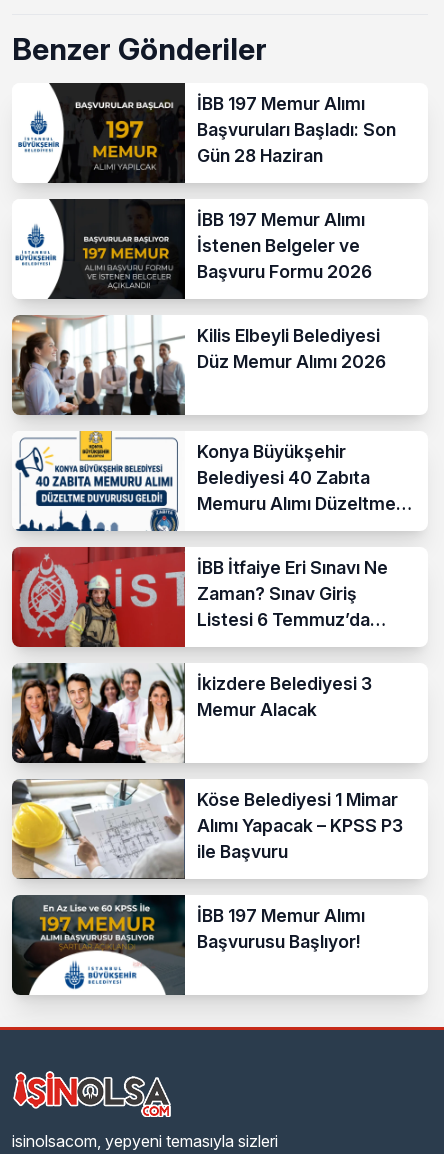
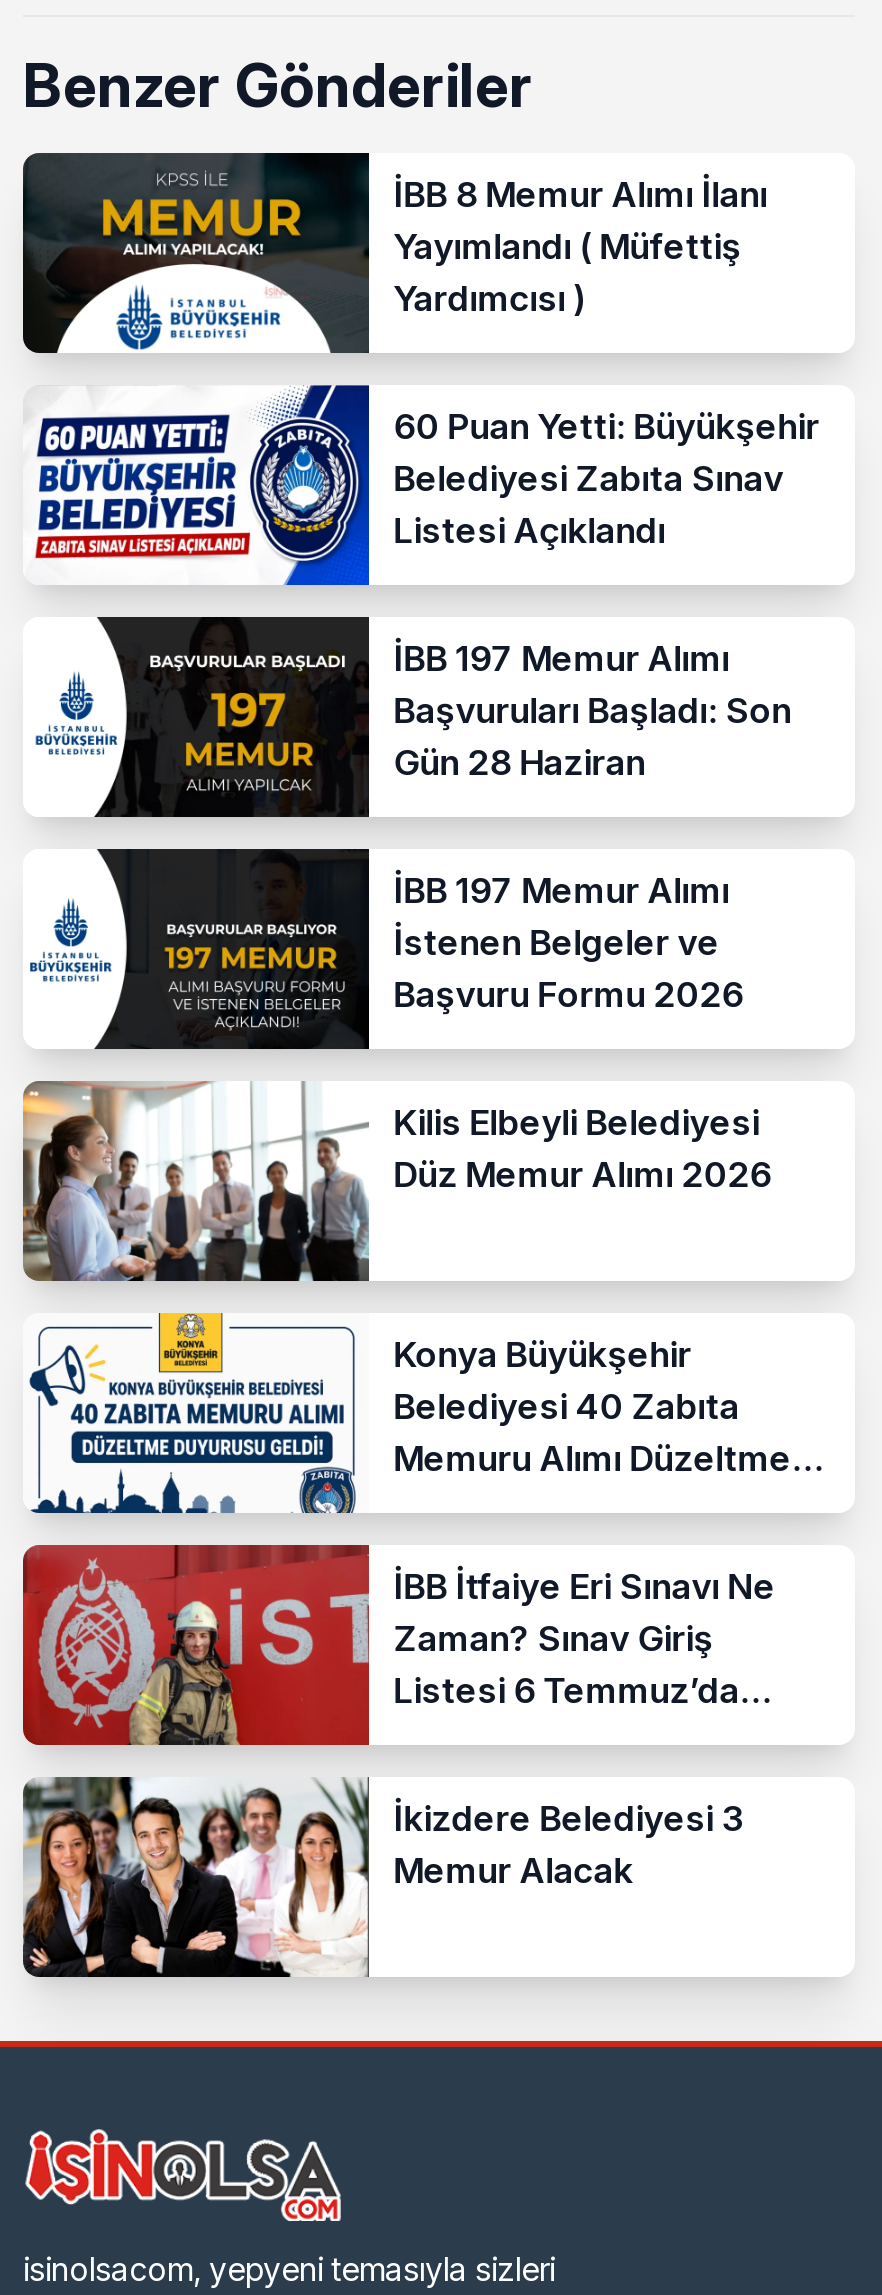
none -> [33,173,820,587] [image] | İBB 8 Memur Alımı İlanı | Yayımlandı ( Müfettiş | Yardımcısı ) | 60 Puan Yetti: Büyükşehir | Belediyesi Zabıta Sınav | Listesi Açıklandı
moved [23,84,396,720] -> [45,619,792,1891]: [image] | İBB 197 Memur Alımı | Başvuruları Başladı: Son | ... | İkizdere Belediyesi 3 | Memur Alacak
[11,779,403,952] [image] | Köse Belediyesi 1 Mimar | Alımı Yapacak – KPSS P3 | ile Başvuru | İBB 197 Memur Alımı | Başvurusu Başlıyor! -> none
moved [11,894,185,996] -> [21,151,367,355]: [image]

